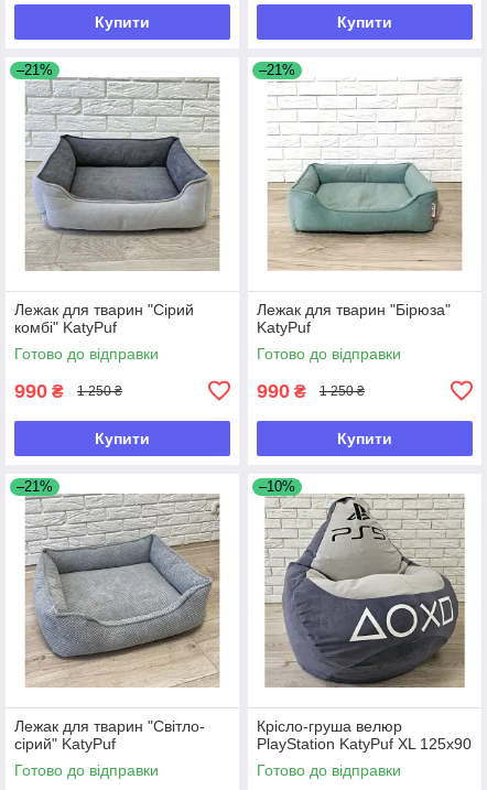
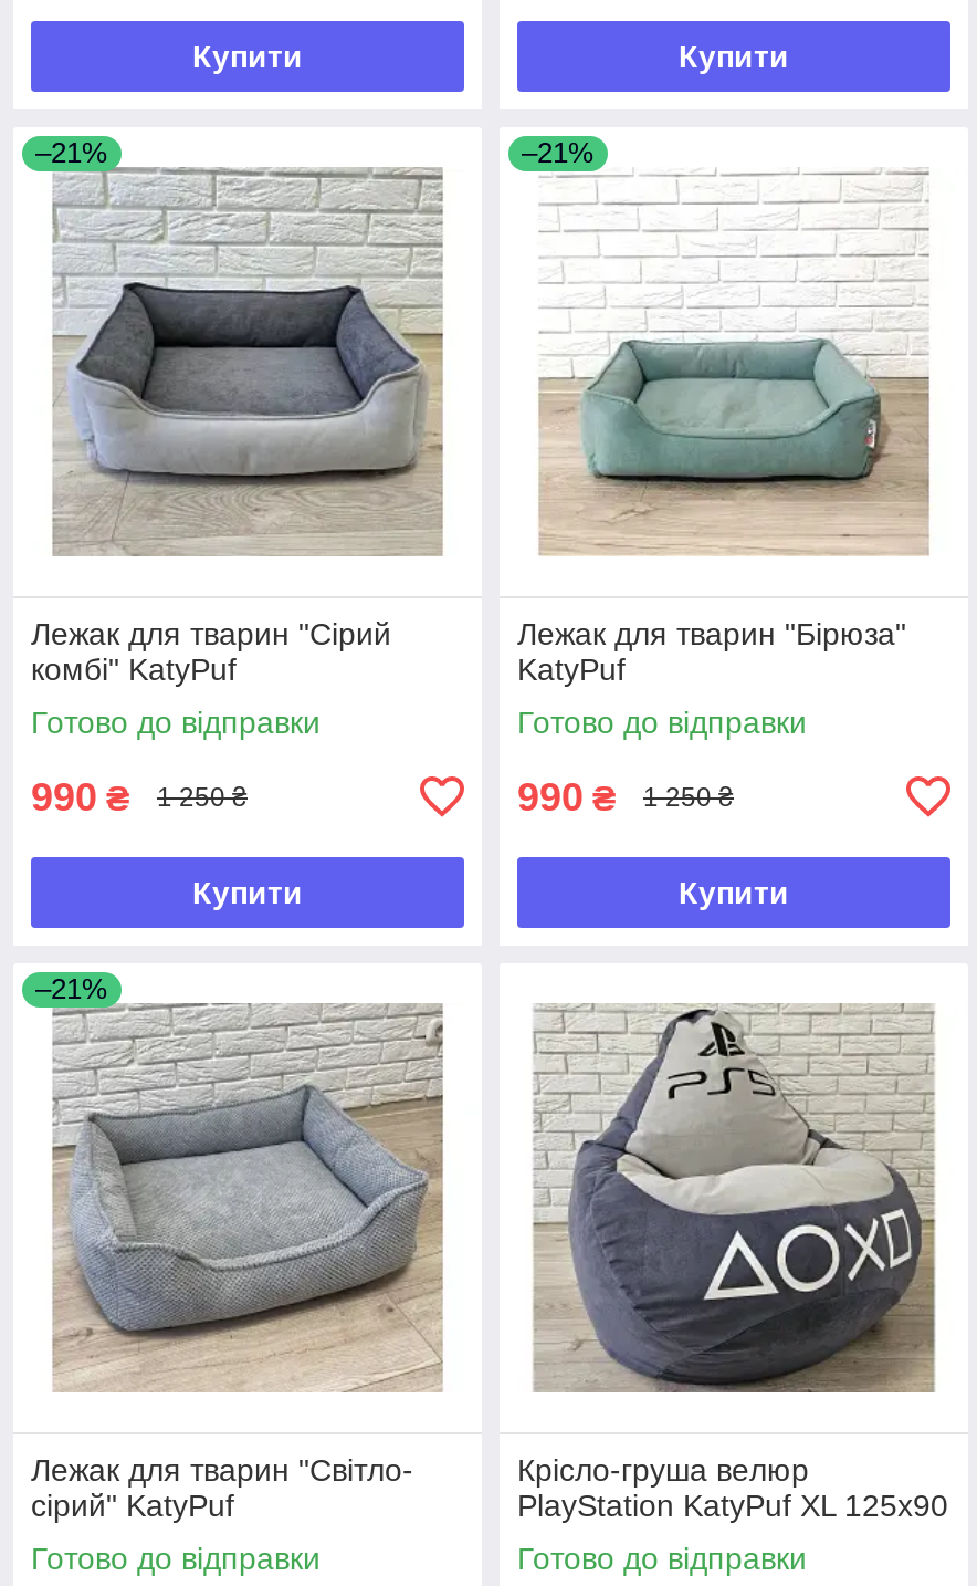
[259,478,295,494] –10% -> none

